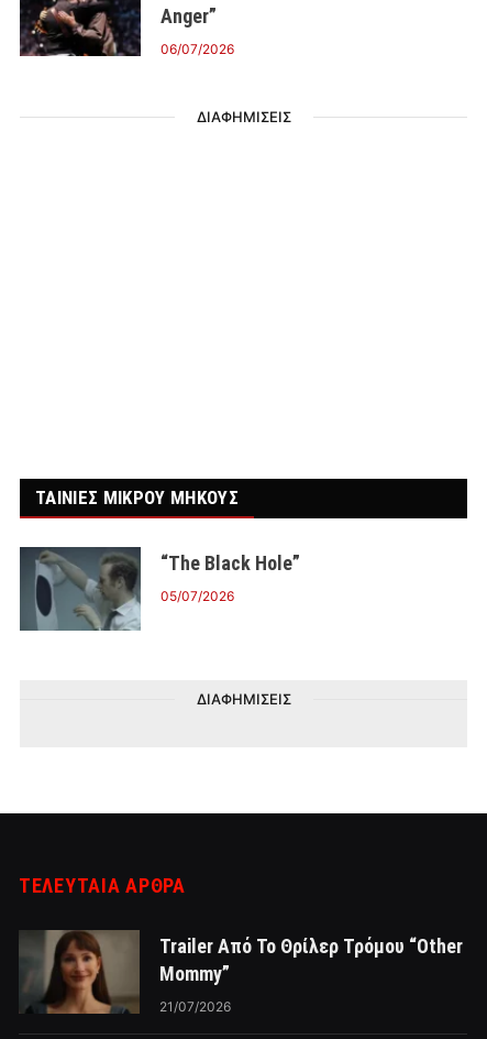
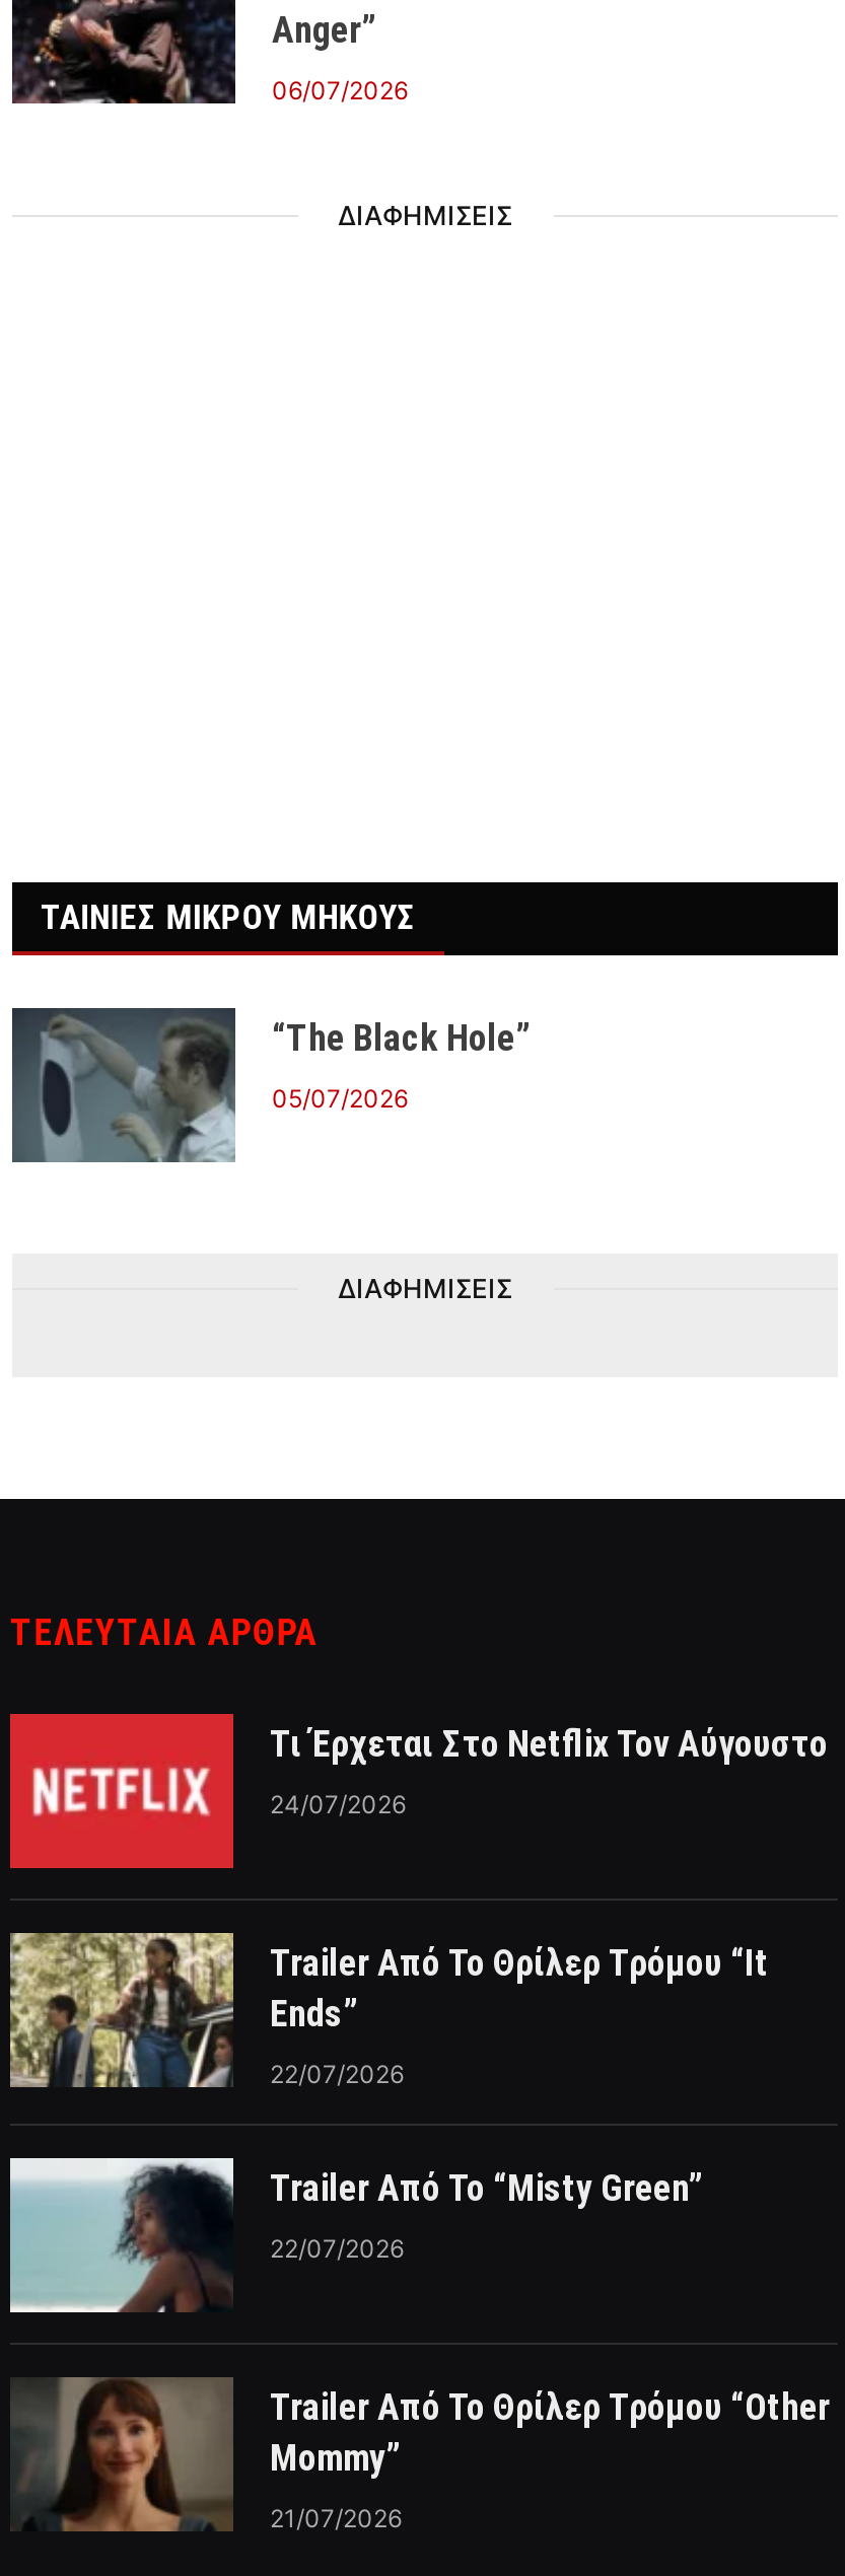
none -> [8,1712,828,1870] [image] | Τι Έρχεται Στο Netflix Τον Αύγουστο | 24/07/2026
none -> [8,1931,769,2263] [image] | Trailer Από Το Θρίλερ Τρόμου “It | Ends” | 22/07/2026 | Trailer Από Το “Misty Green” | 22/07/2026
none -> [8,2156,235,2314] [image]

